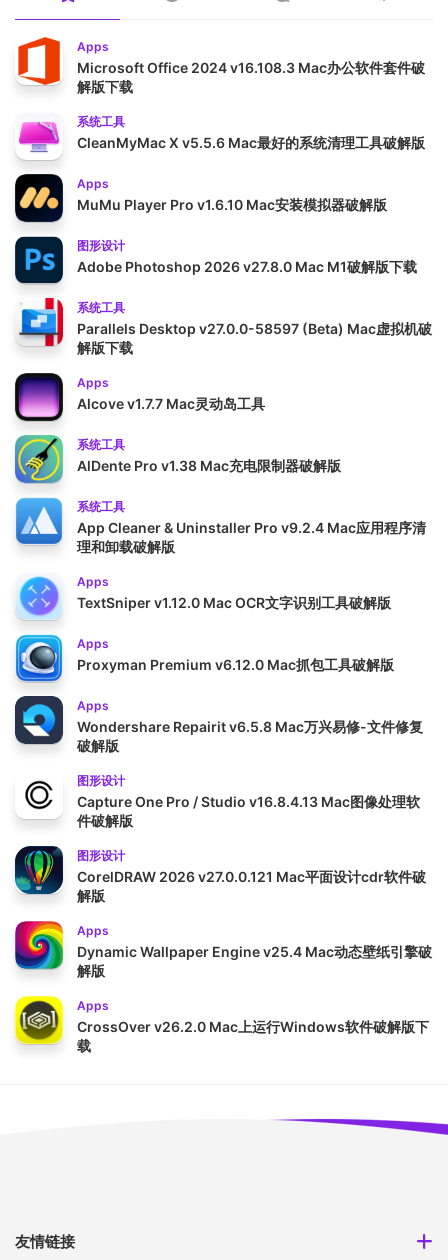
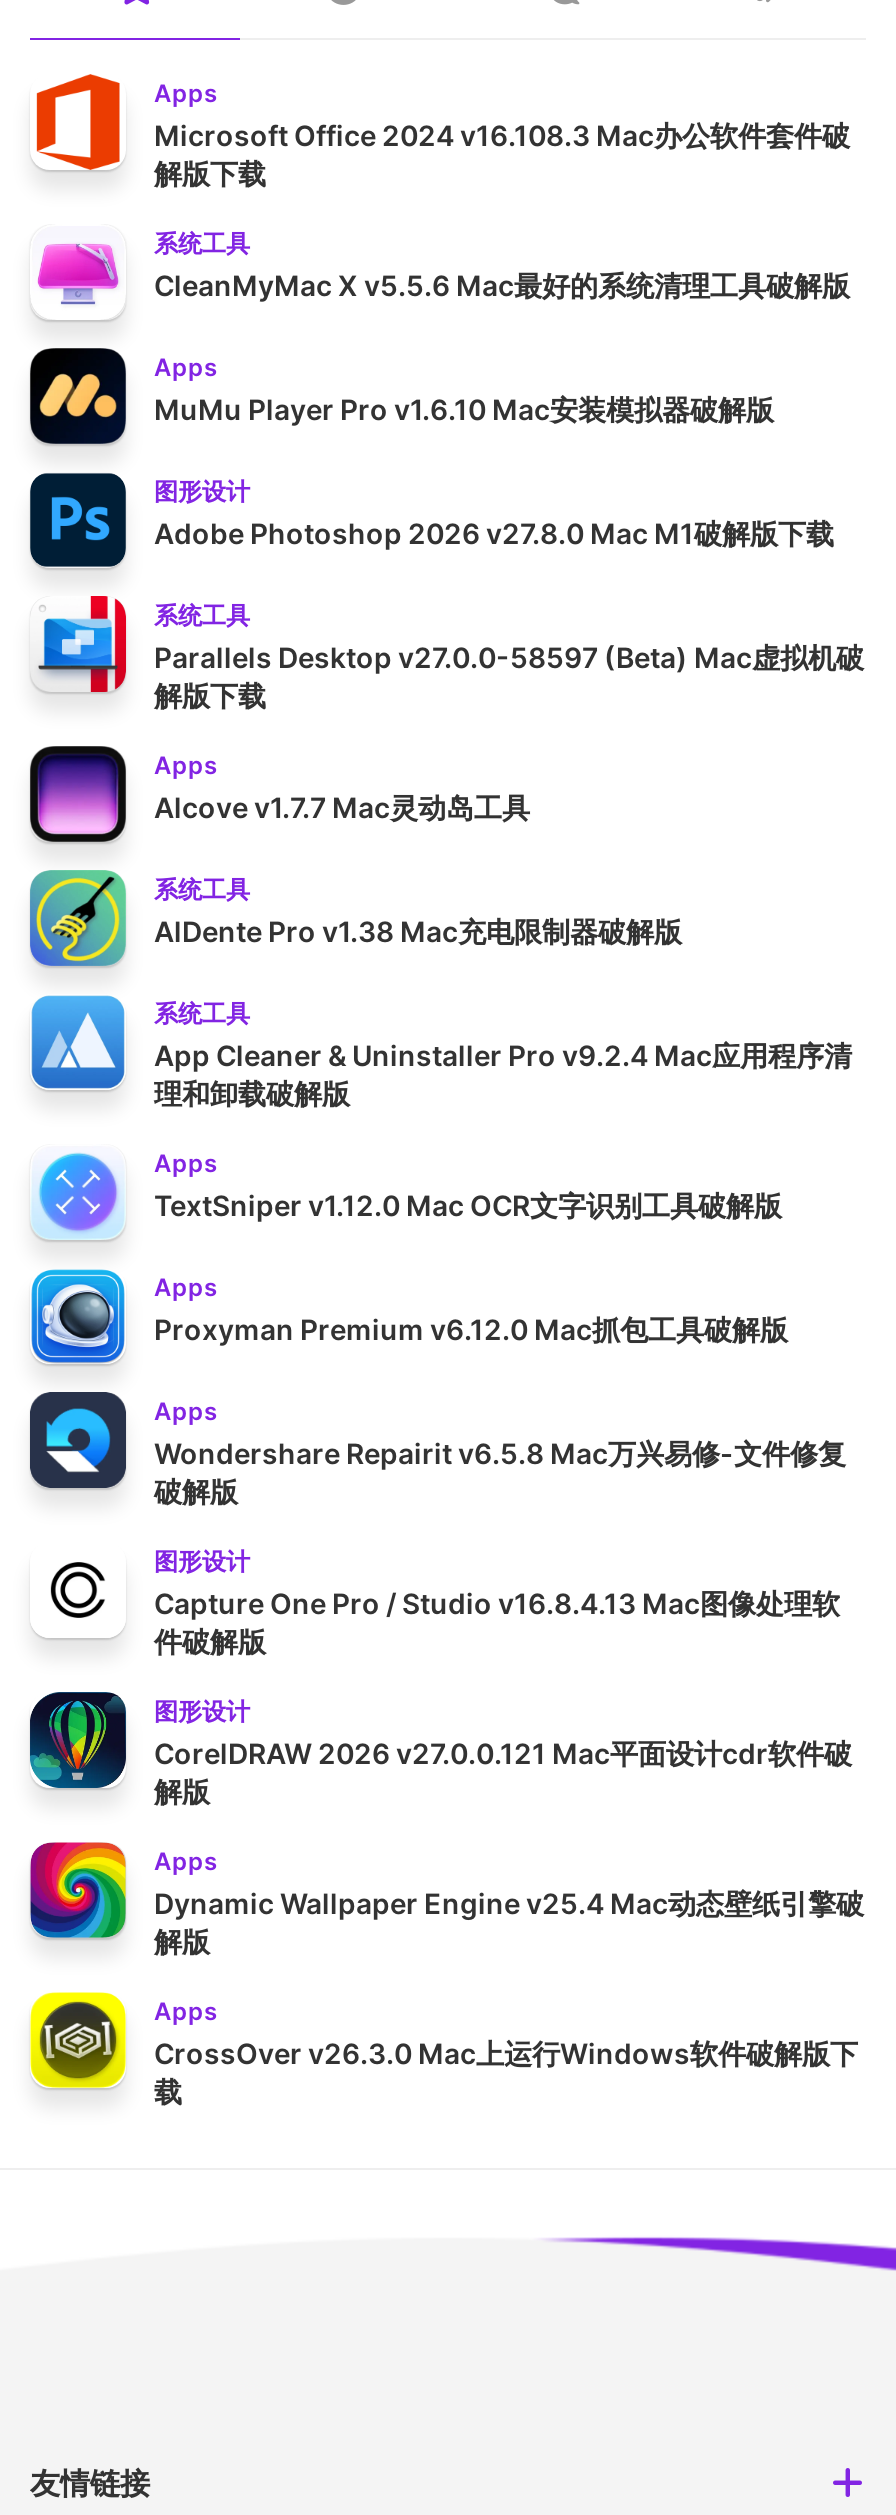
[77,1017,429,1034] CrossOver v26.2.0 Mac上运行Windows软件破解版下 -> [154,2035,858,2069] CrossOver v26.3.0 Mac上运行Windows软件破解版下

